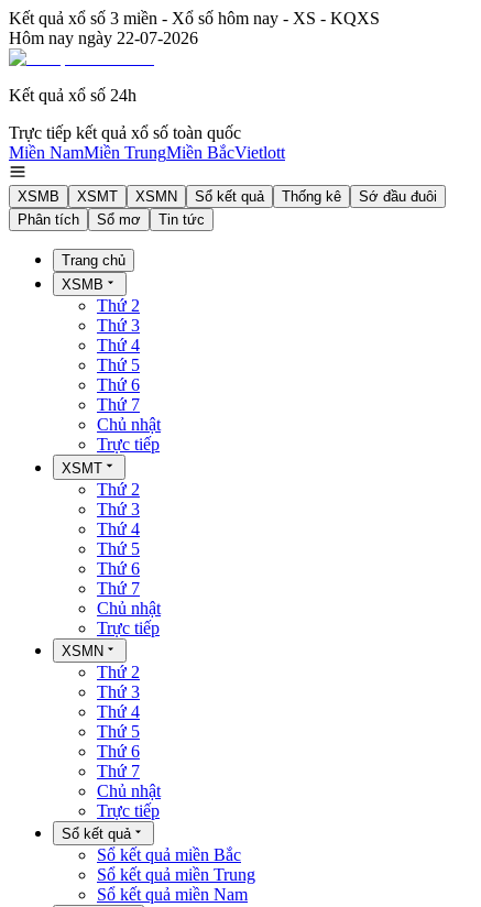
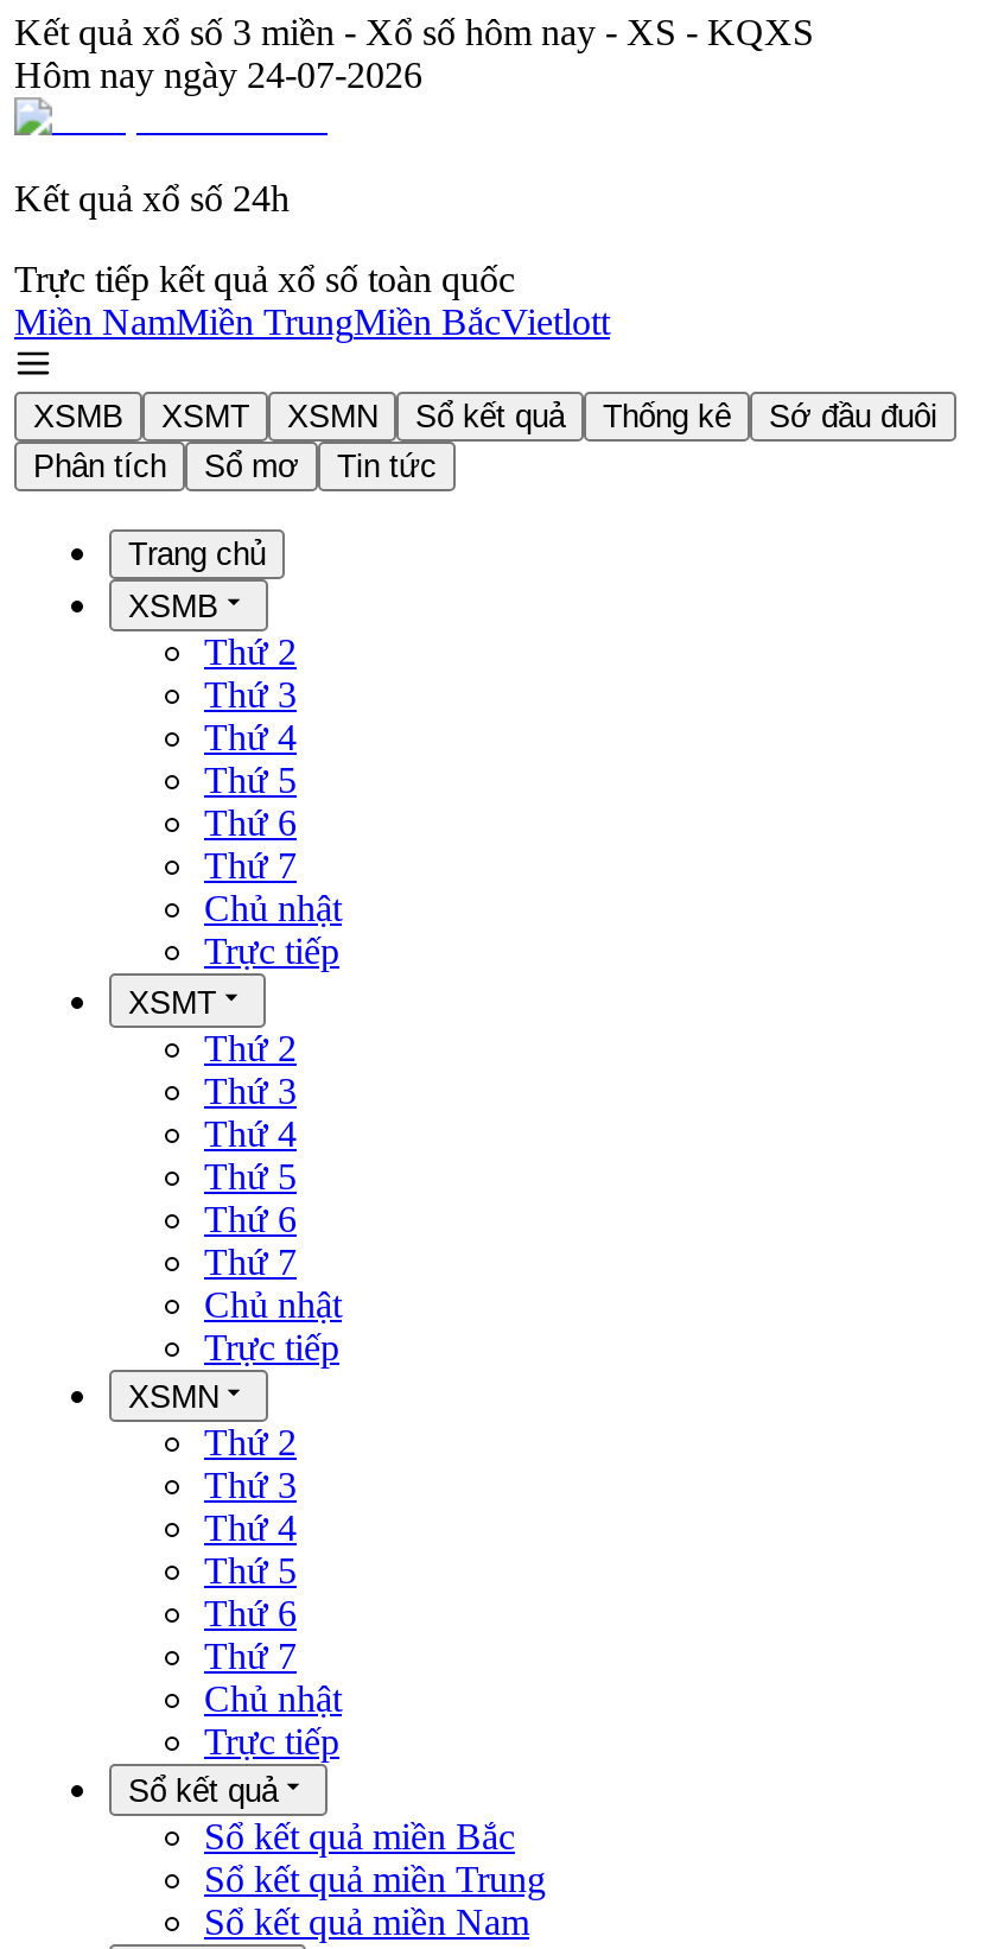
[9,29,198,47] Hôm nay ngày 22-07-2026 -> [14,55,422,95] Hôm nay ngày 24-07-2026

